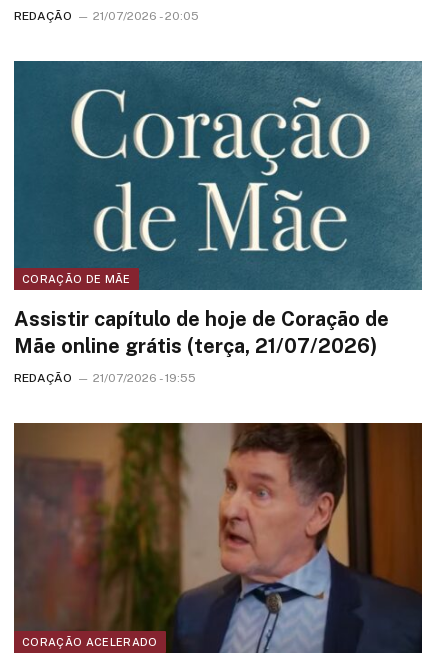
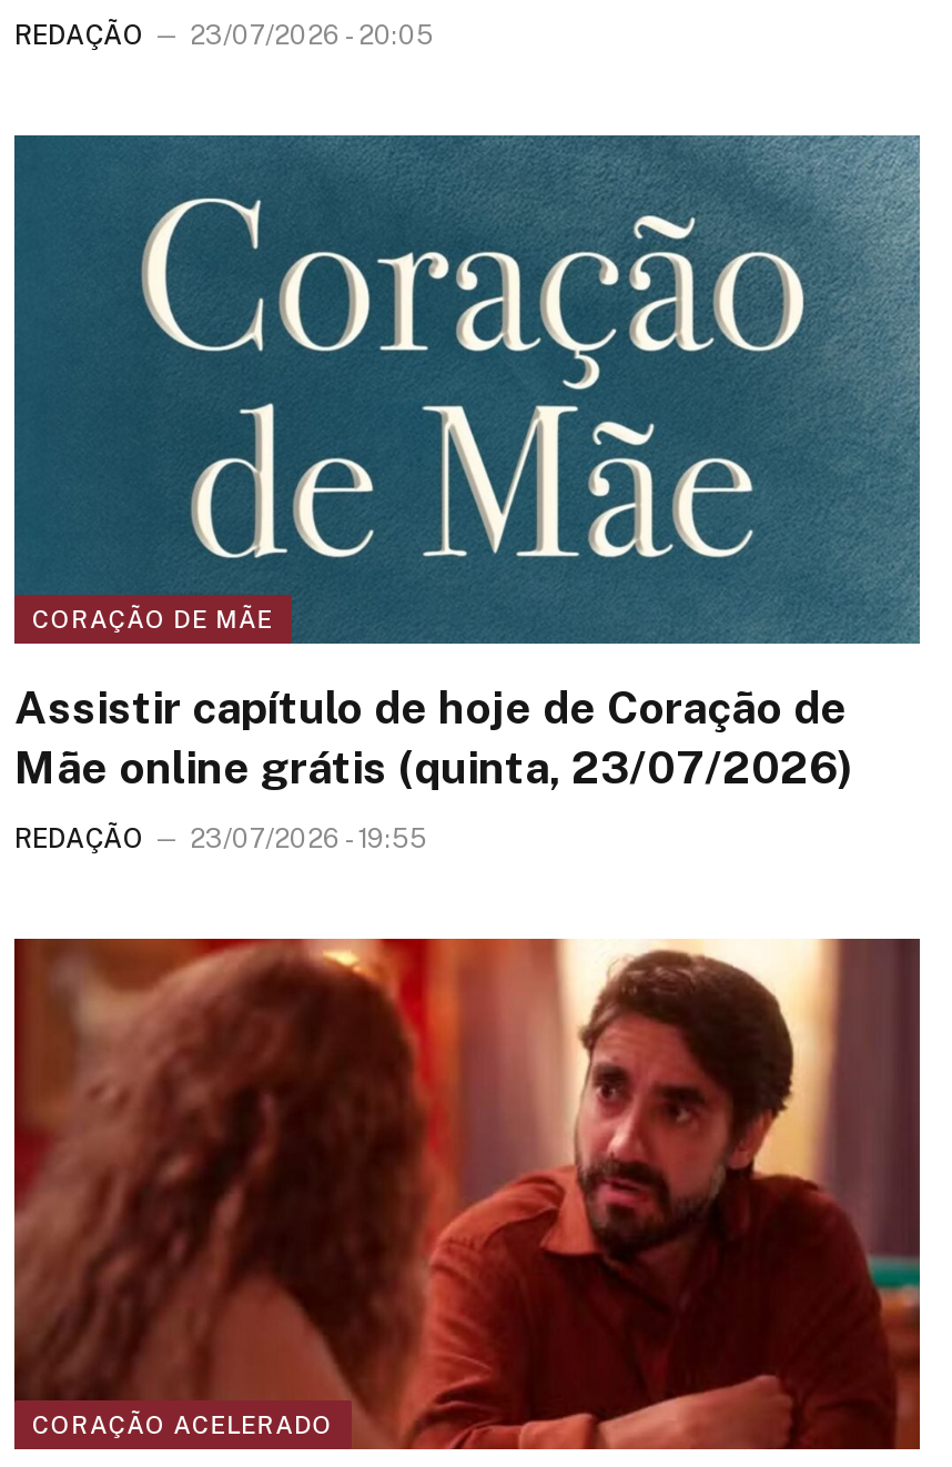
[14,8,199,22] REDAÇÃO 21/07/2026 - 20:05 -> [14,19,434,50] REDAÇÃO 23/07/2026 - 20:05
[14,334,377,358] Mãe online grátis (terça, 21/07/2026) -> [14,741,853,795] Mãe online grátis (quinta, 23/07/2026)
[14,371,196,385] REDAÇÃO 21/07/2026 - 19:55 -> [14,823,427,854] REDAÇÃO 23/07/2026 - 19:55
[14,422,423,654] [image] -> [14,937,922,1451] [image]

